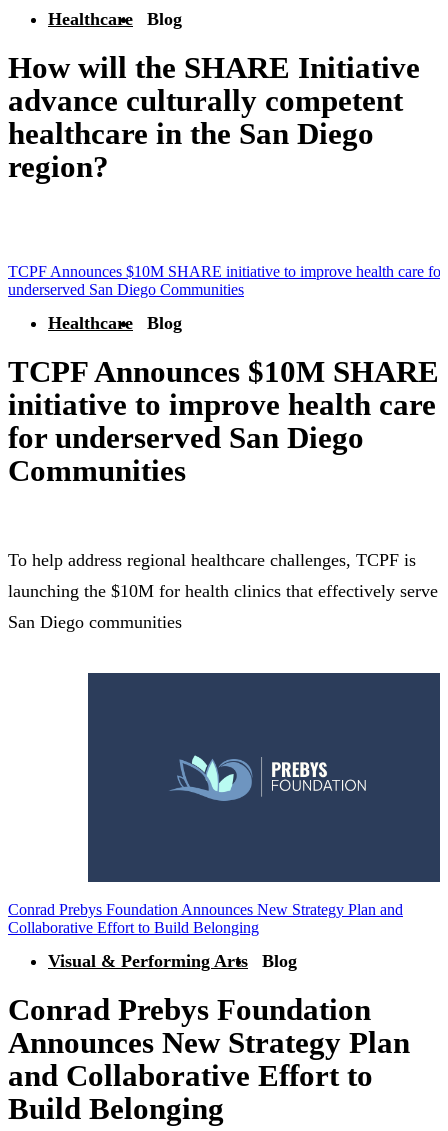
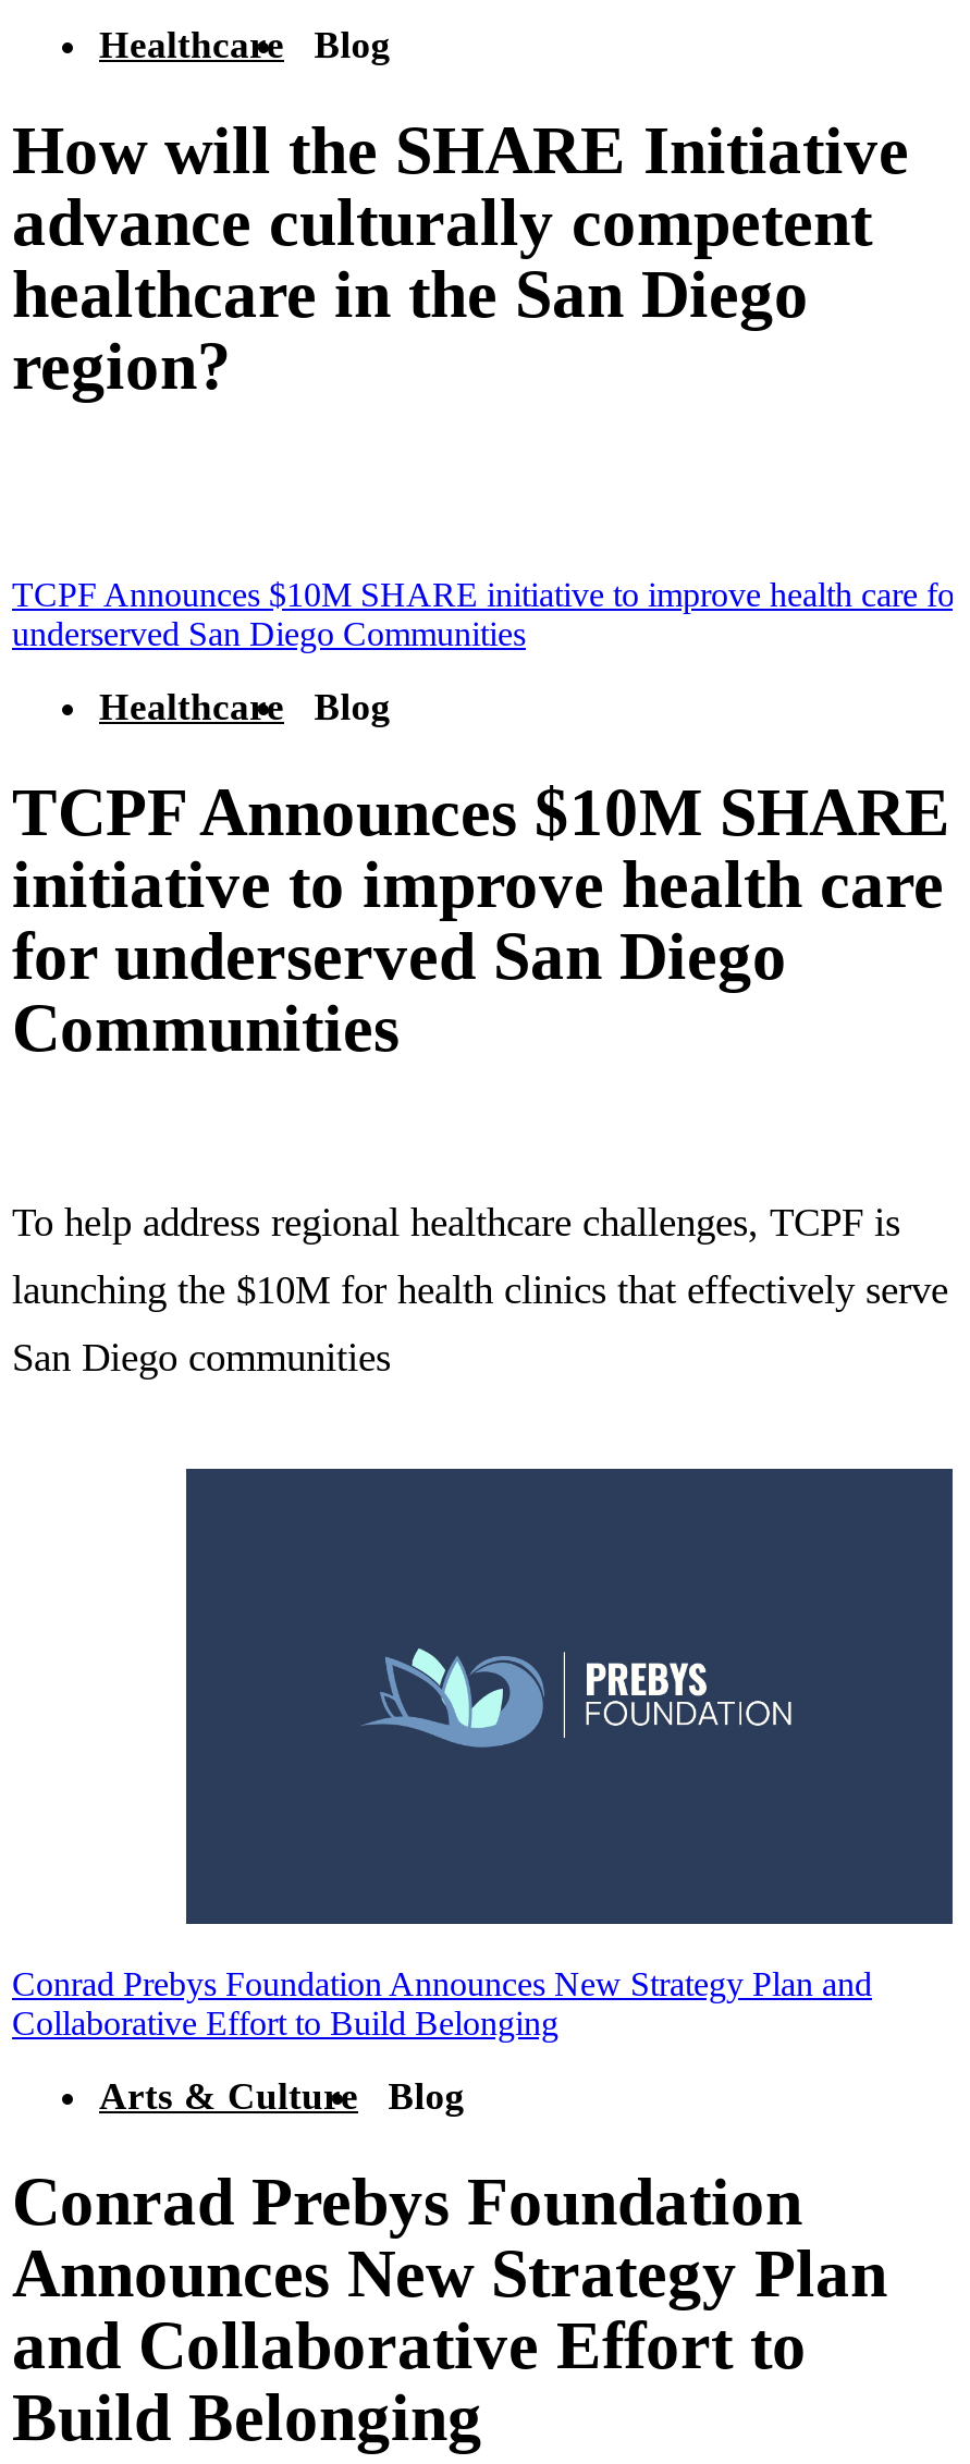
[48,951,297,971] Visual & Performing Arts Blog -> [99,2074,464,2118] Arts & Culture Blog

